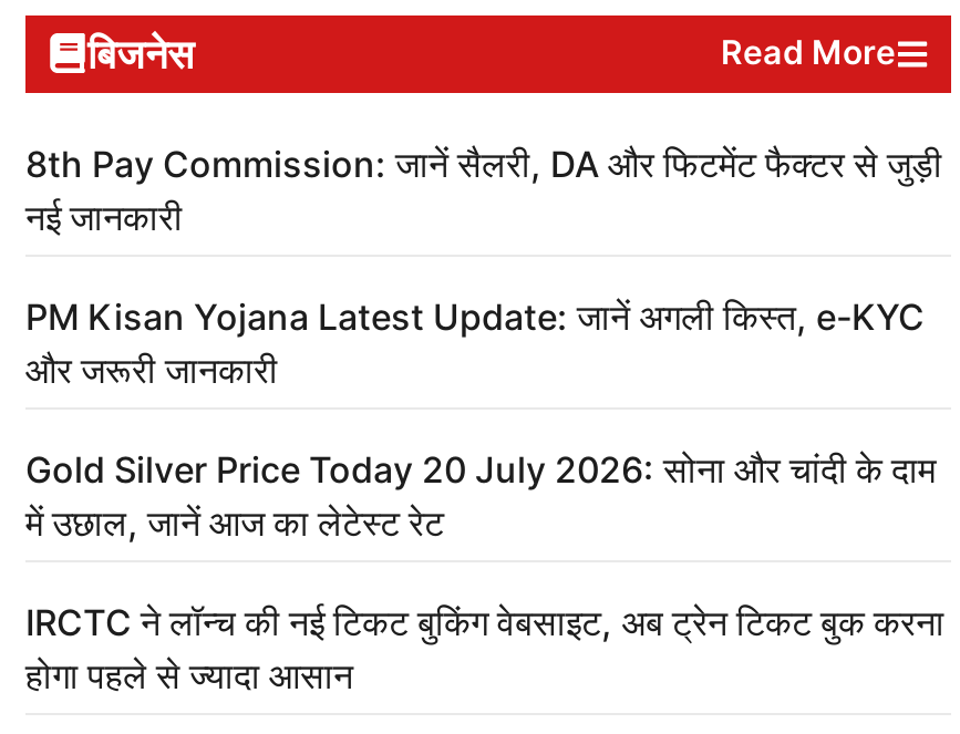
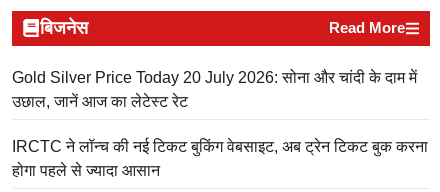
[25,141,942,544] 8th Pay Commission: जानें सैलरी, DA और फिटमेंट फैक्टर से जुड़ी | नई जानकारी | PM Kisan Yojana Latest Update: जानें अगली किस्त, e-KYC | और जरूरी जानकारी | Gold Silver Price Today 20 July 2026: सोना और चांदी के दाम | में उछाल, जानें आज का लेटेस्ट रेट -> [12,69,417,110] Gold Silver Price Today 20 July 2026: सोना और चांदी के दाम में | उछाल, जानें आज का लेटेस्ट रेट

